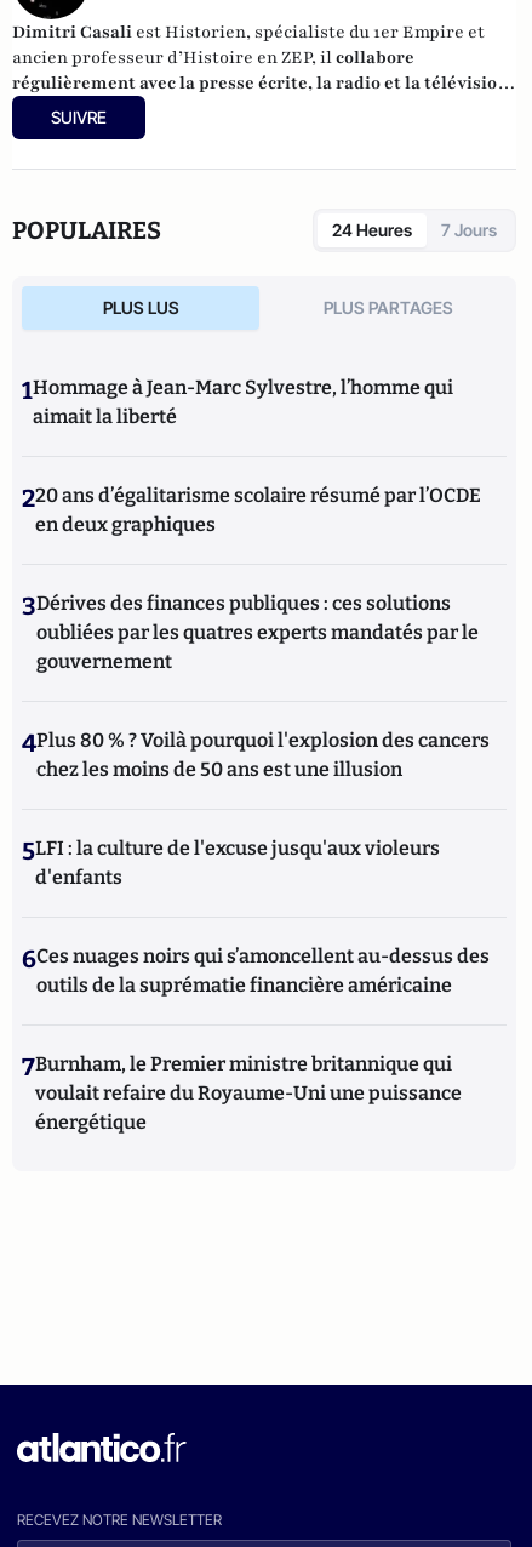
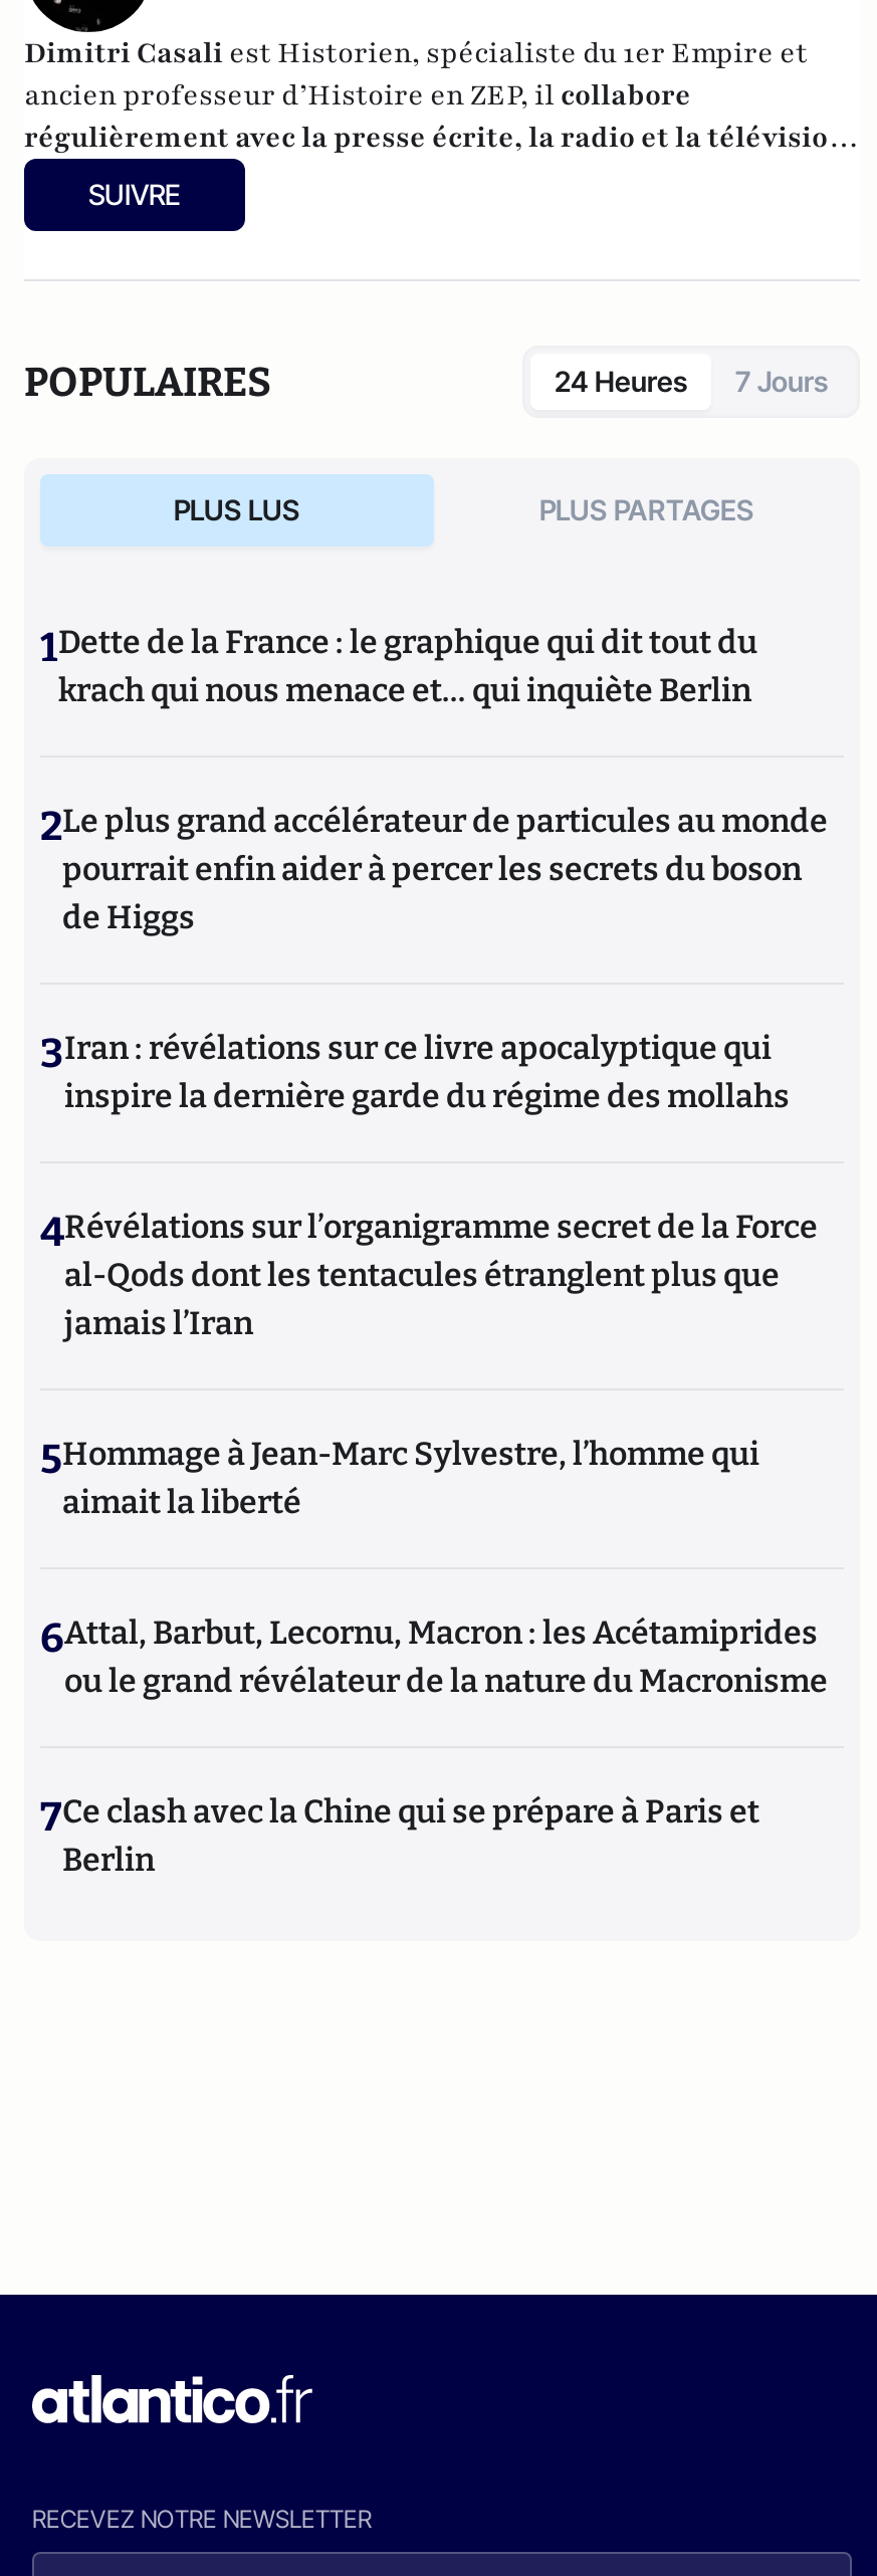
[22,376,453,405] 1Hommage à Jean-Marc Sylvestre, l’homme qui -> [40,623,828,1483] 1Dette de la France : le graphique qui dit tout du | krach qui nous menace et… qui inquiète Berlin | 2Le plus grand accélérateur de particules au monde | pourrait enfin aider à percer les secrets du boson | de Higgs | 3Iran : révélations sur ce livre apocalyptique qui | inspire la dernière garde du régime des mollahs | 4Révélations sur l’organigramme secret de la Force | al-Qods dont les tentacules étranglent plus que | jamais l’Iran | 5Hommage à Jean-Marc Sylvestre, l’homme qui
moved [33,405,177,428] -> [62,1483,301,1521]: aimait la liberté
[22,484,490,1133] 220 ans d’égalitarisme scolaire résumé par l’OCDE | en deux graphiques | 3Dérives des finances publiques : ces solutions | oubliées par les quatres experts mandatés par le | gouvernement | 4Plus 80 % ? Voilà pourquoi l'explosion des cancers | chez les moins de 50 ans est une illusion | 5LFI : la culture de l'excuse jusqu'aux violeurs | d'enfants | 6Ces nuages noirs qui s’amoncellent au-dessus des | outils de la suprématie financière américaine | 7Burnham, le Premier ministre britannique qui | voulait refaire du Royaume-Uni une puissance | énergétique -> [40,1613,828,1879] 6Attal, Barbut, Lecornu, Macron : les Acétamiprides | ou le grand révélateur de la nature du Macronisme | 7Ce clash avec la Chine qui se prépare à Paris et | Berlin

